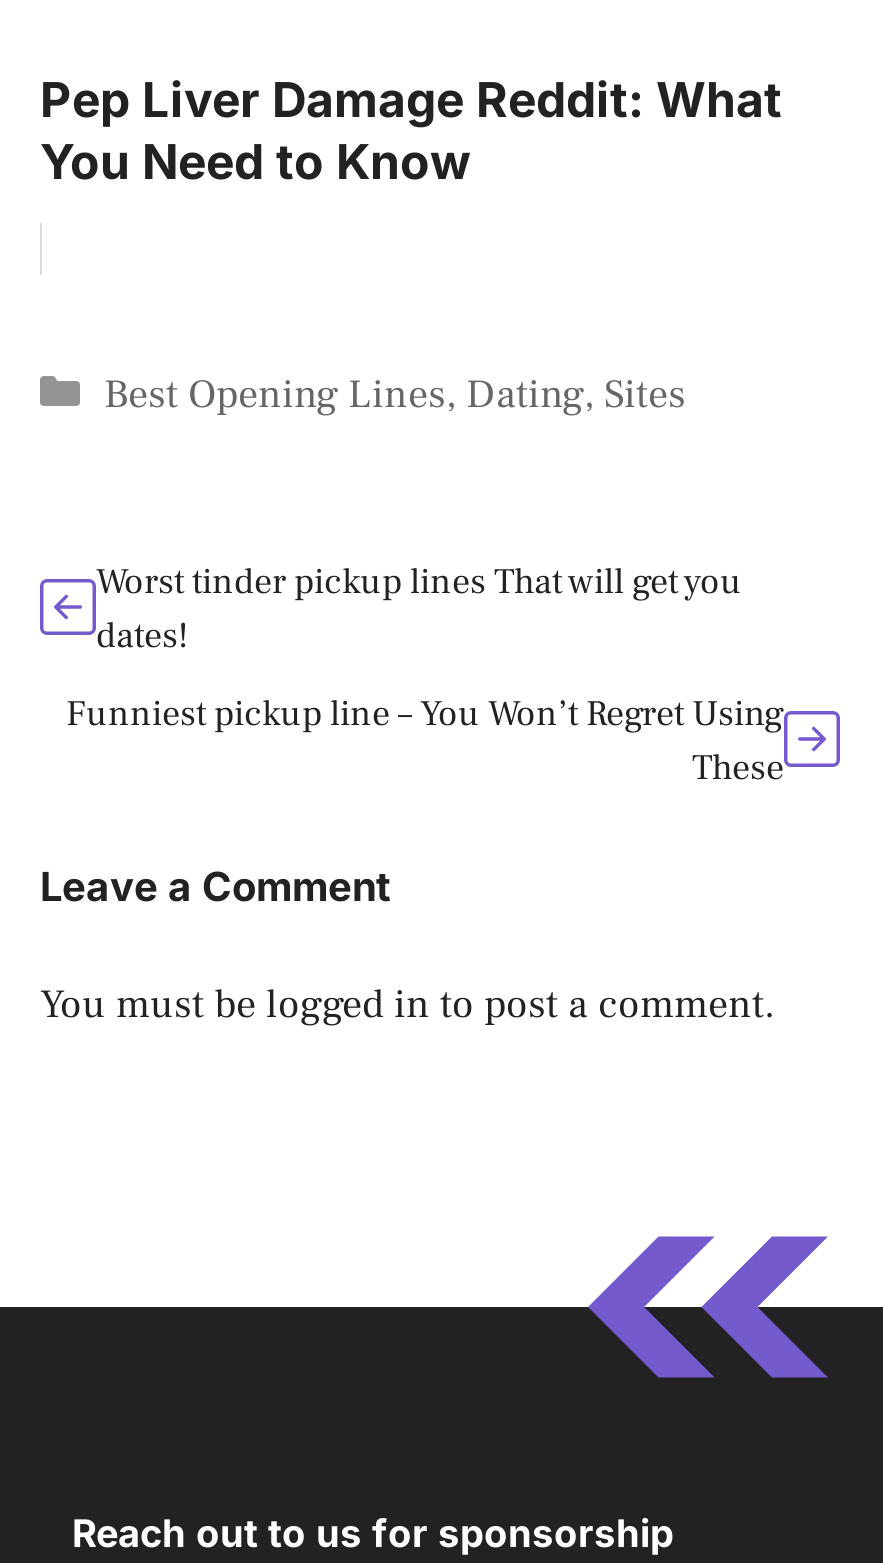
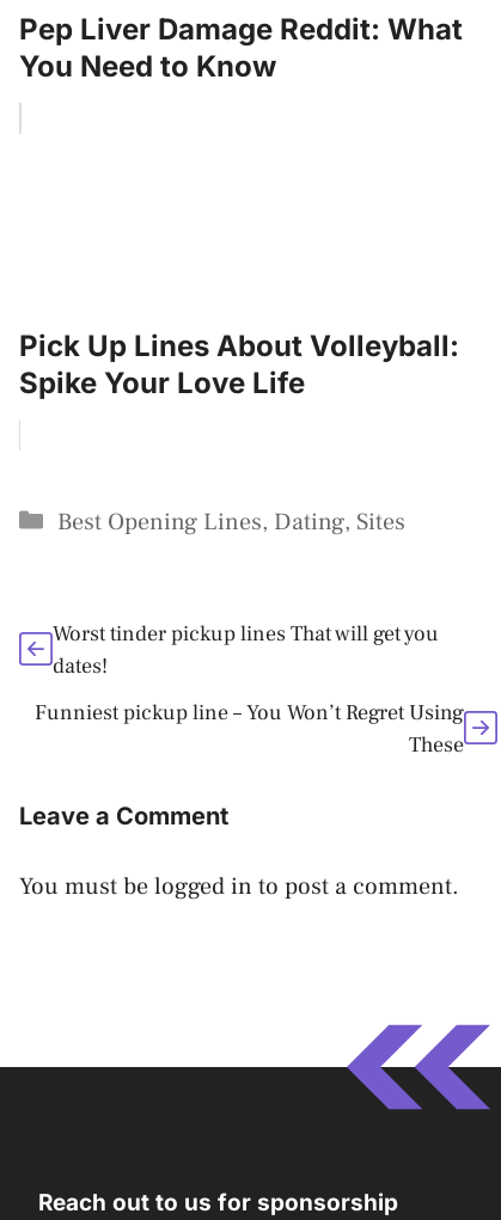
none -> [19,328,459,400] Pick Up Lines About Volleyball: | Spike Your Love Life

